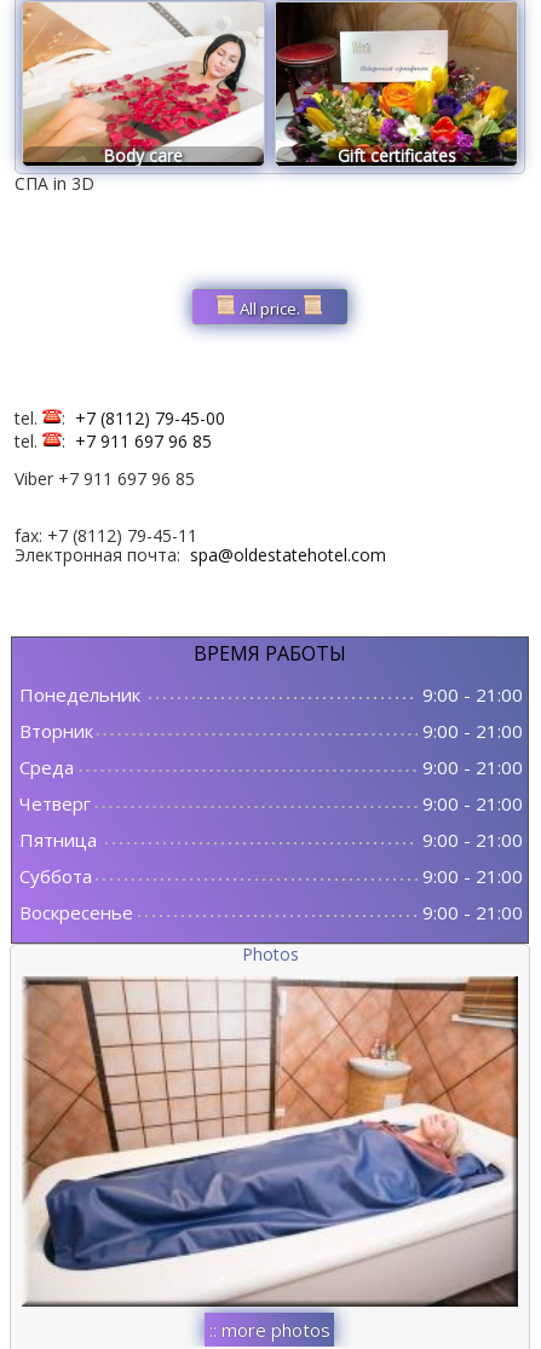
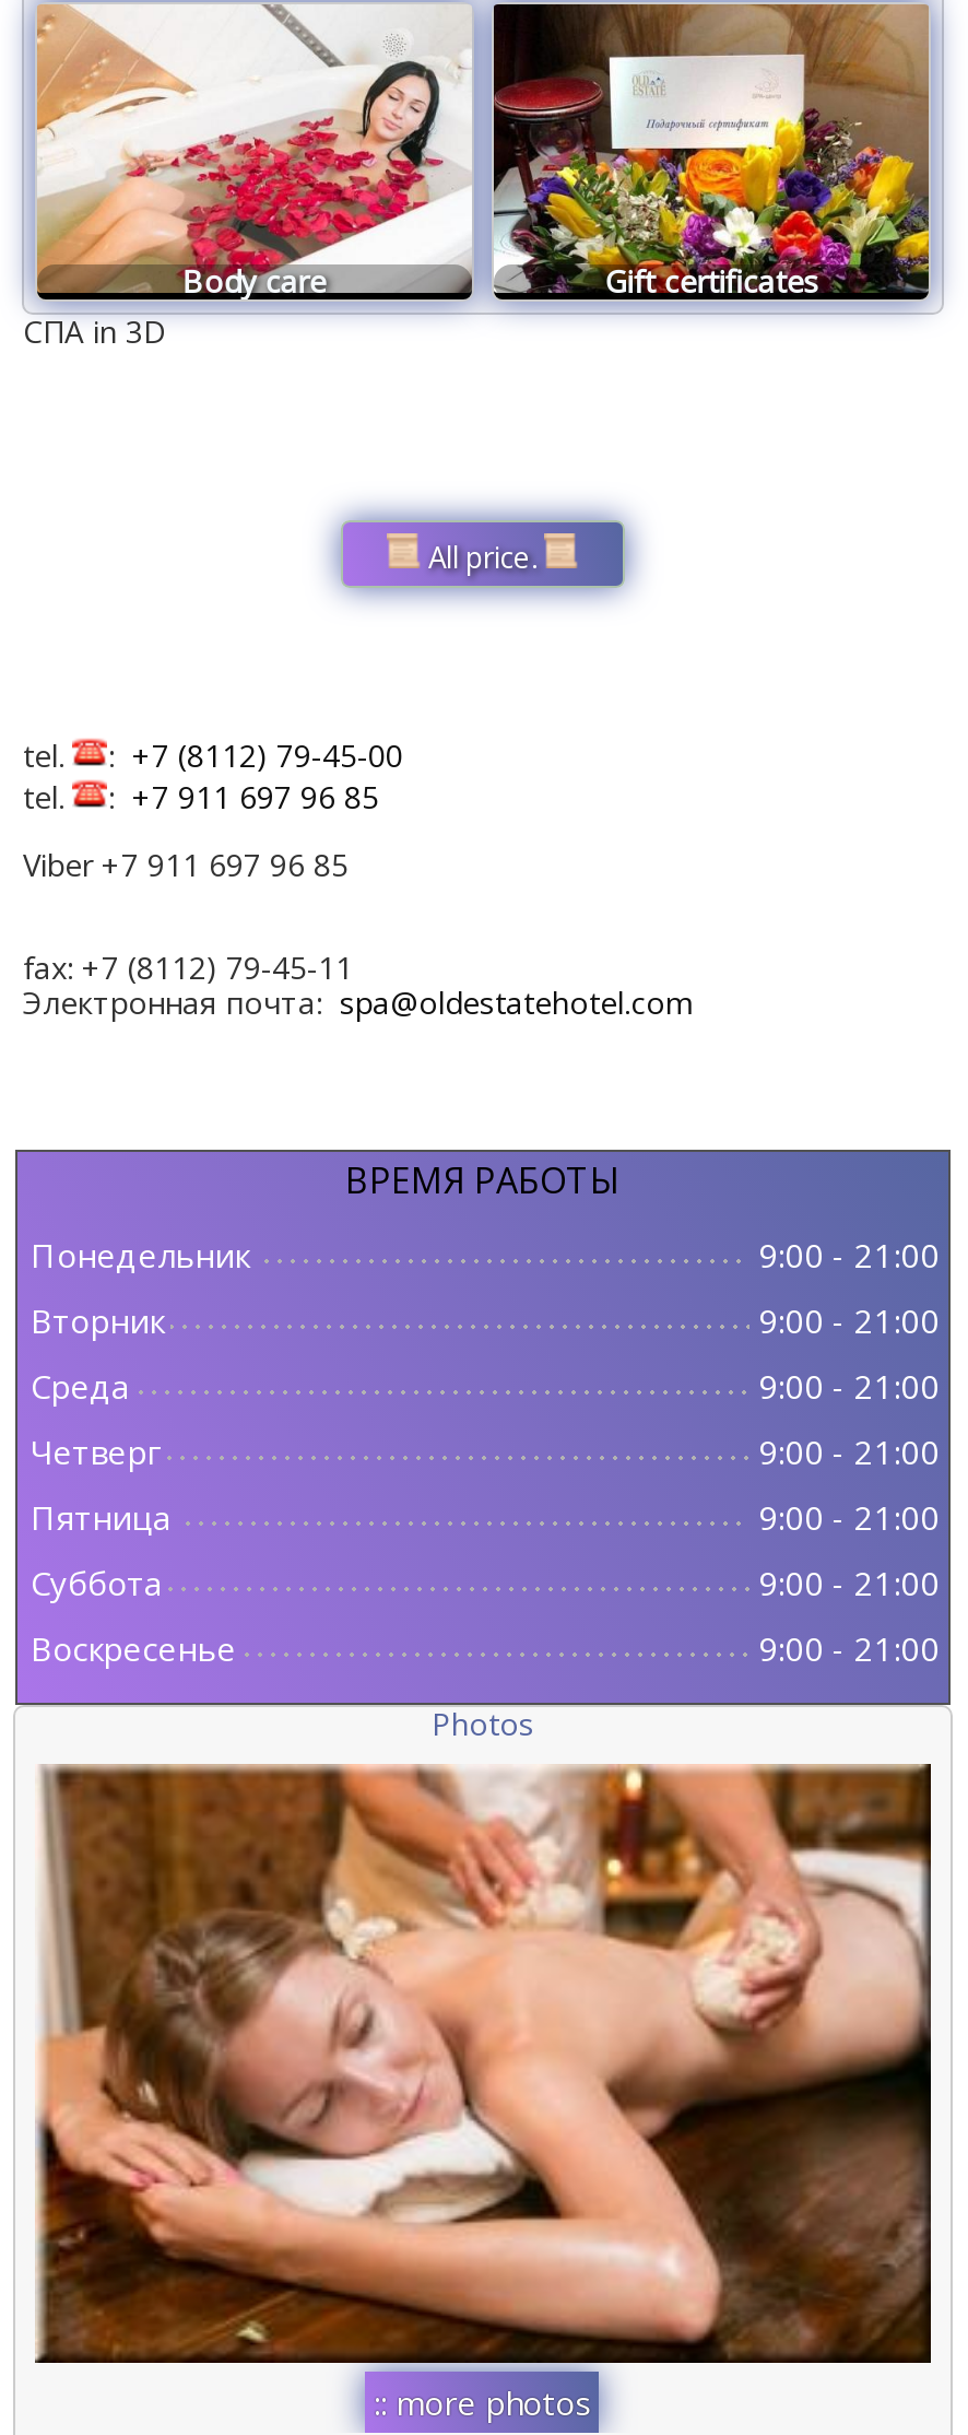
[23,976,518,1307] [image] -> [35,1762,931,2363] [image]

